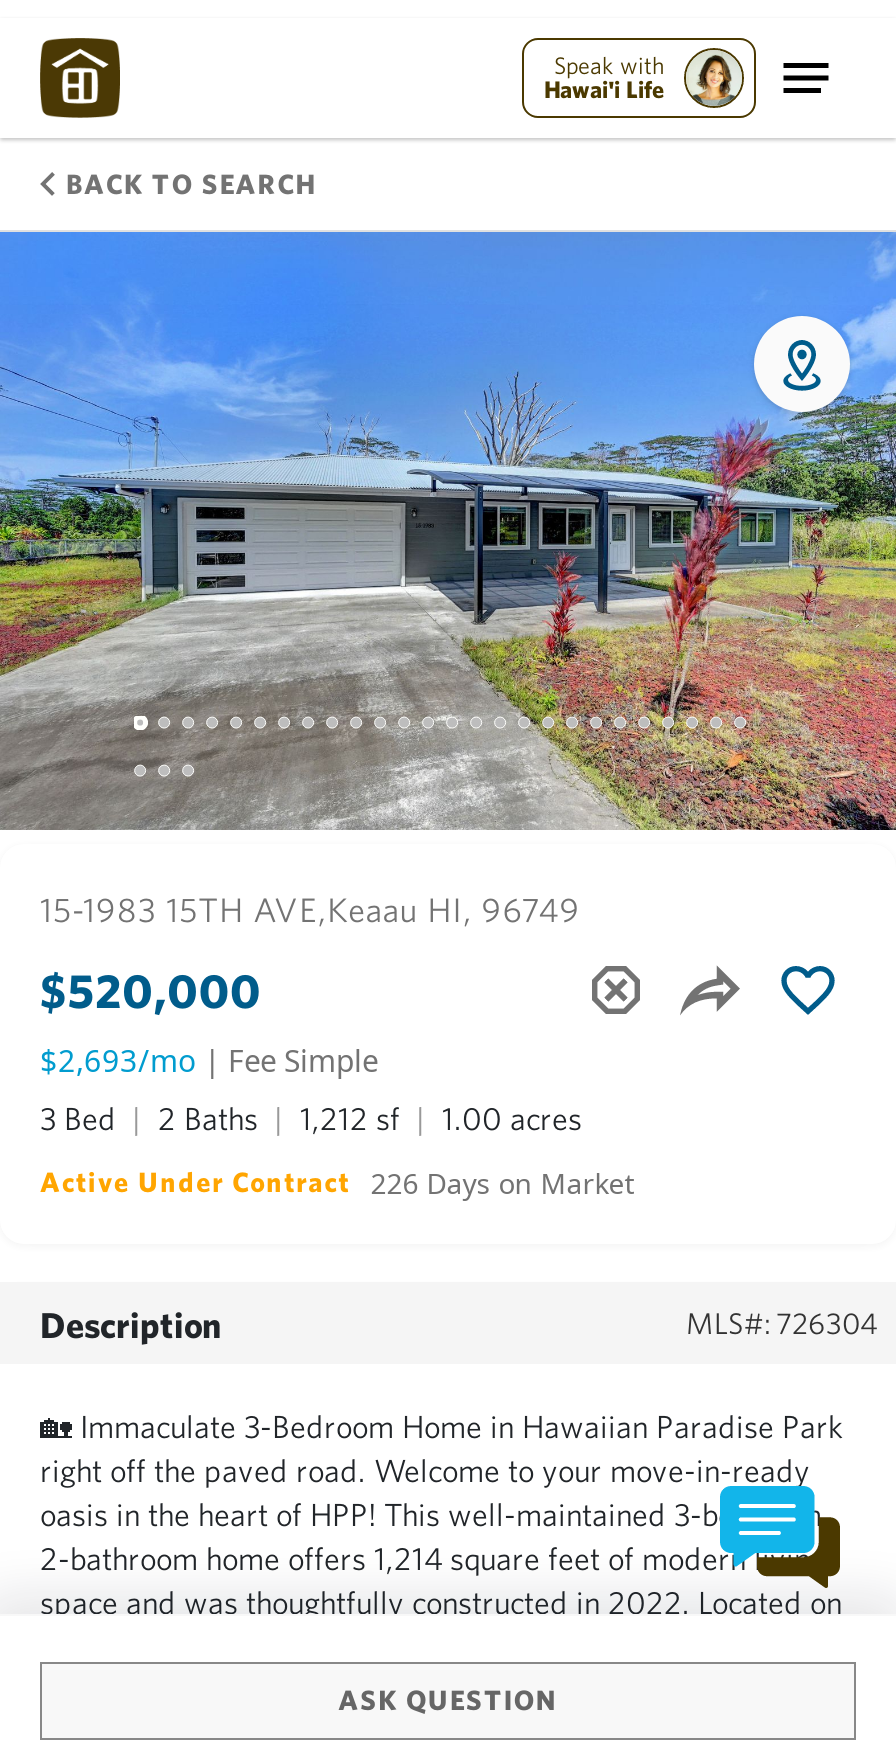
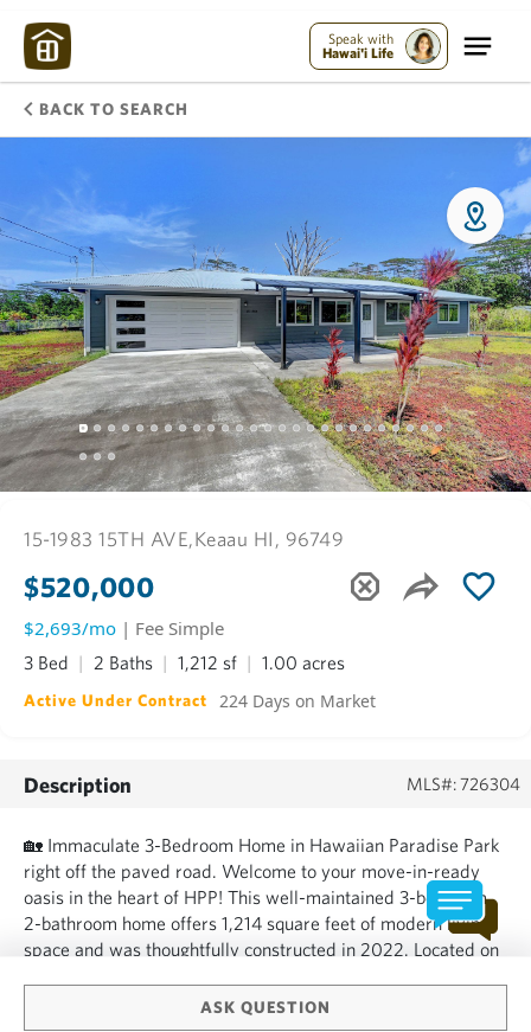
[370,1164,634,1202] 226 Days on Market -> [220,690,376,712] 224 Days on Market

